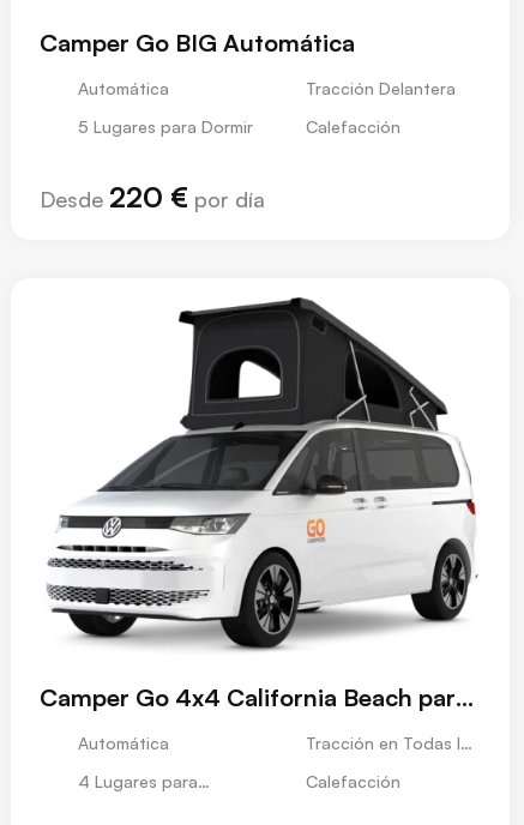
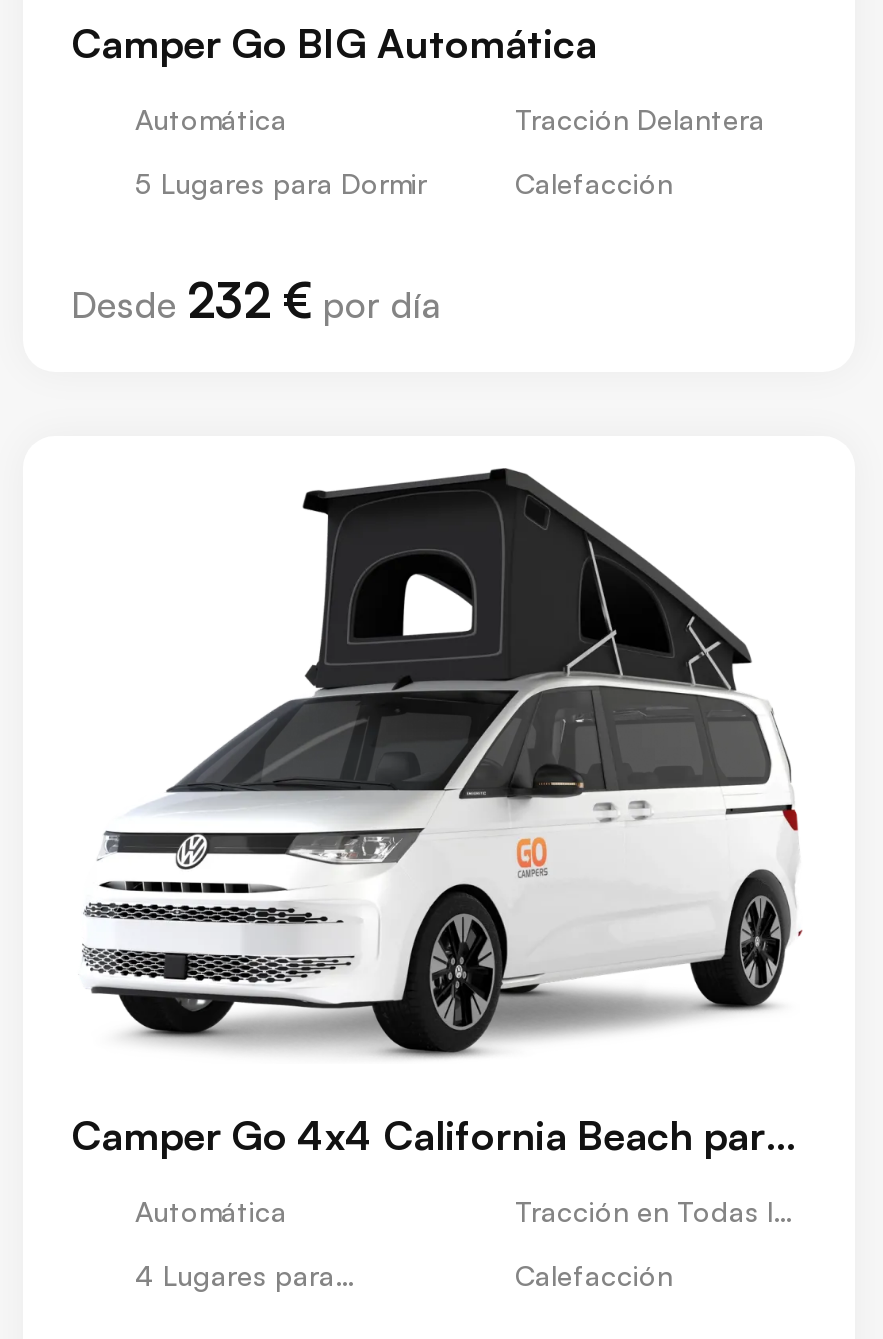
[40,179,265,215] Desde 220 €por día -> [71,271,441,331] Desde 232 €por día

